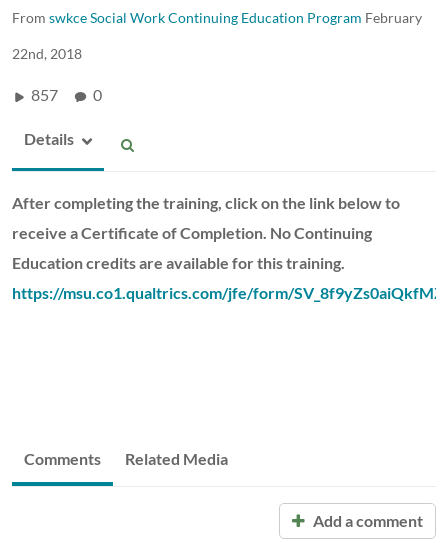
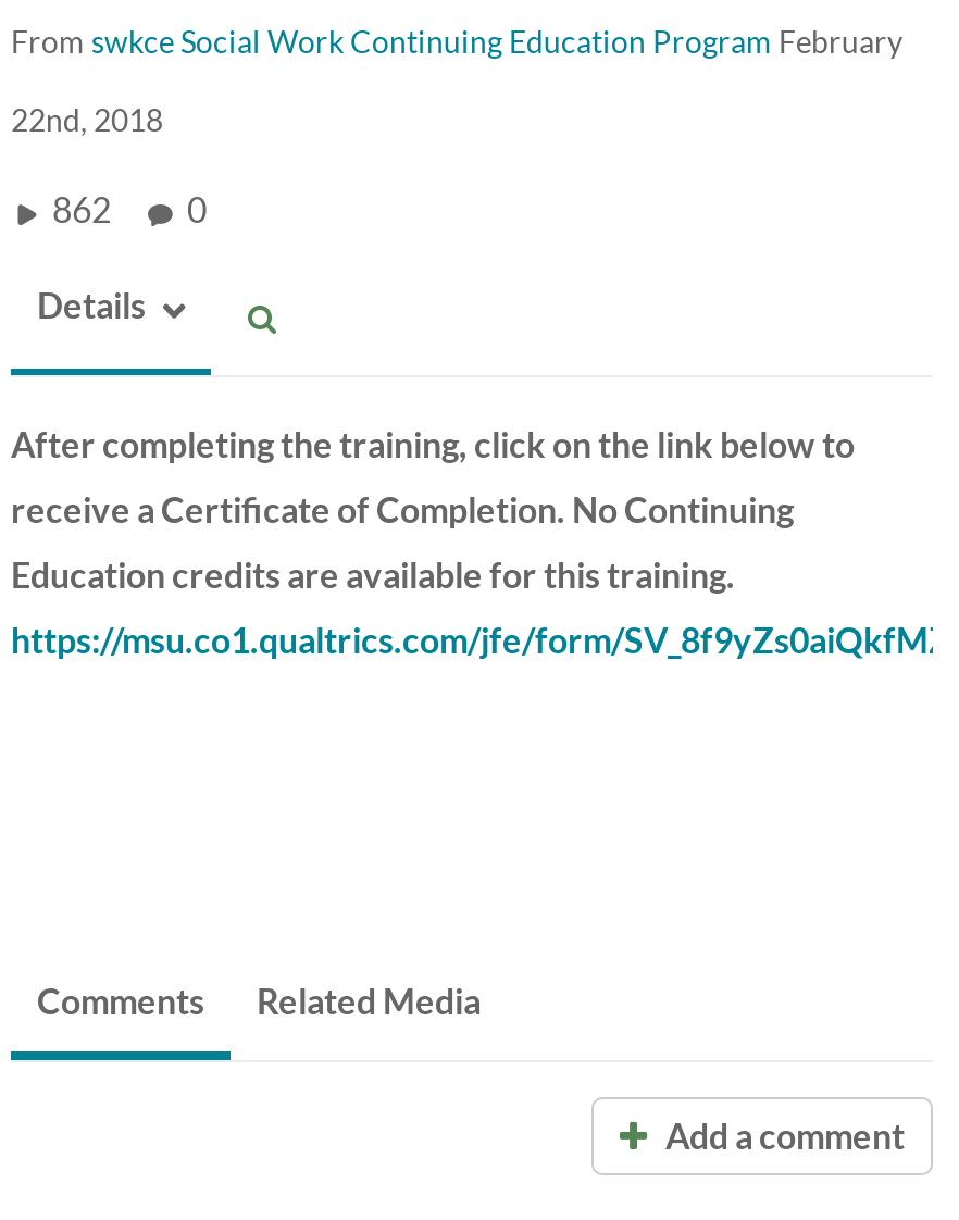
[31,84,102,103] 857 0 -> [52,187,207,228] 862 0

